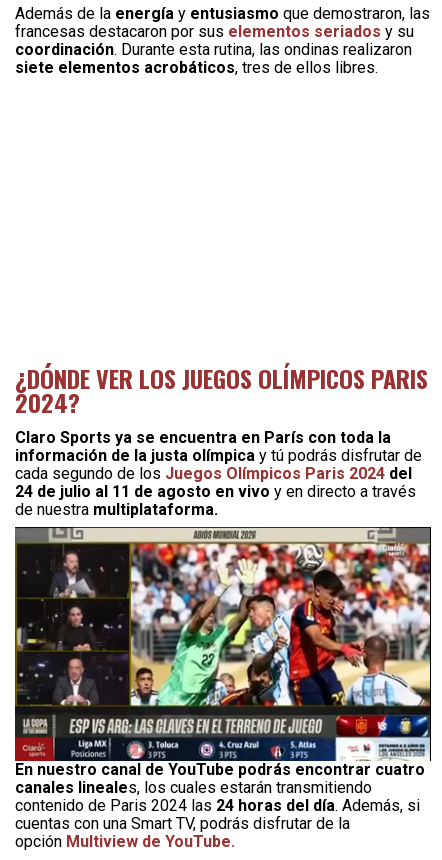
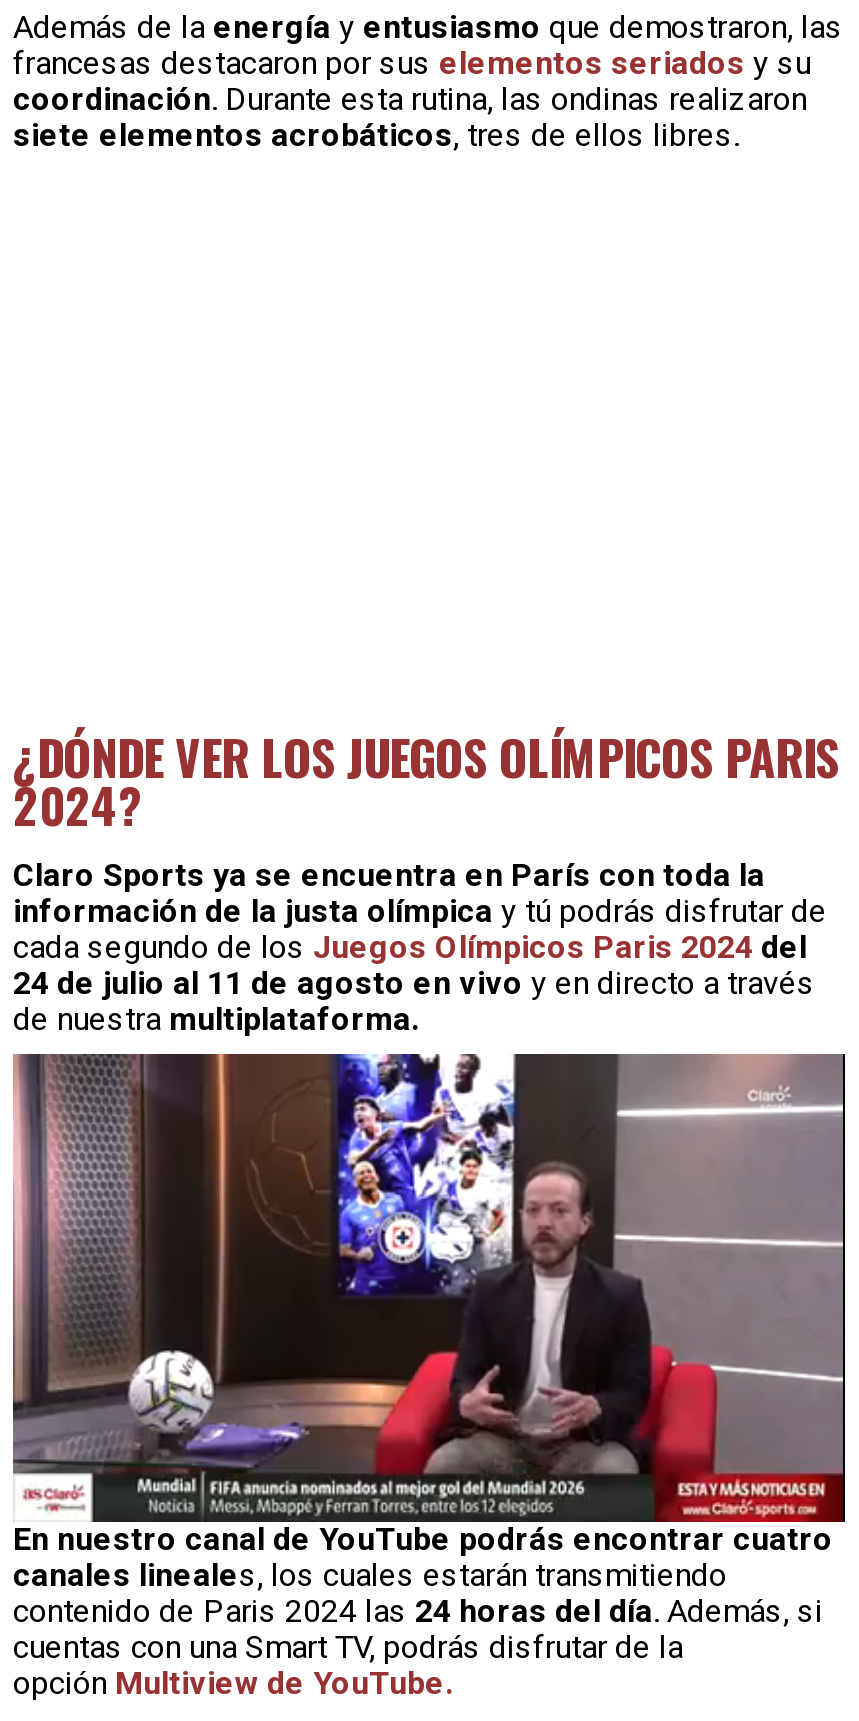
[14,526,431,760] [image] -> [11,1052,845,1522] [image]

